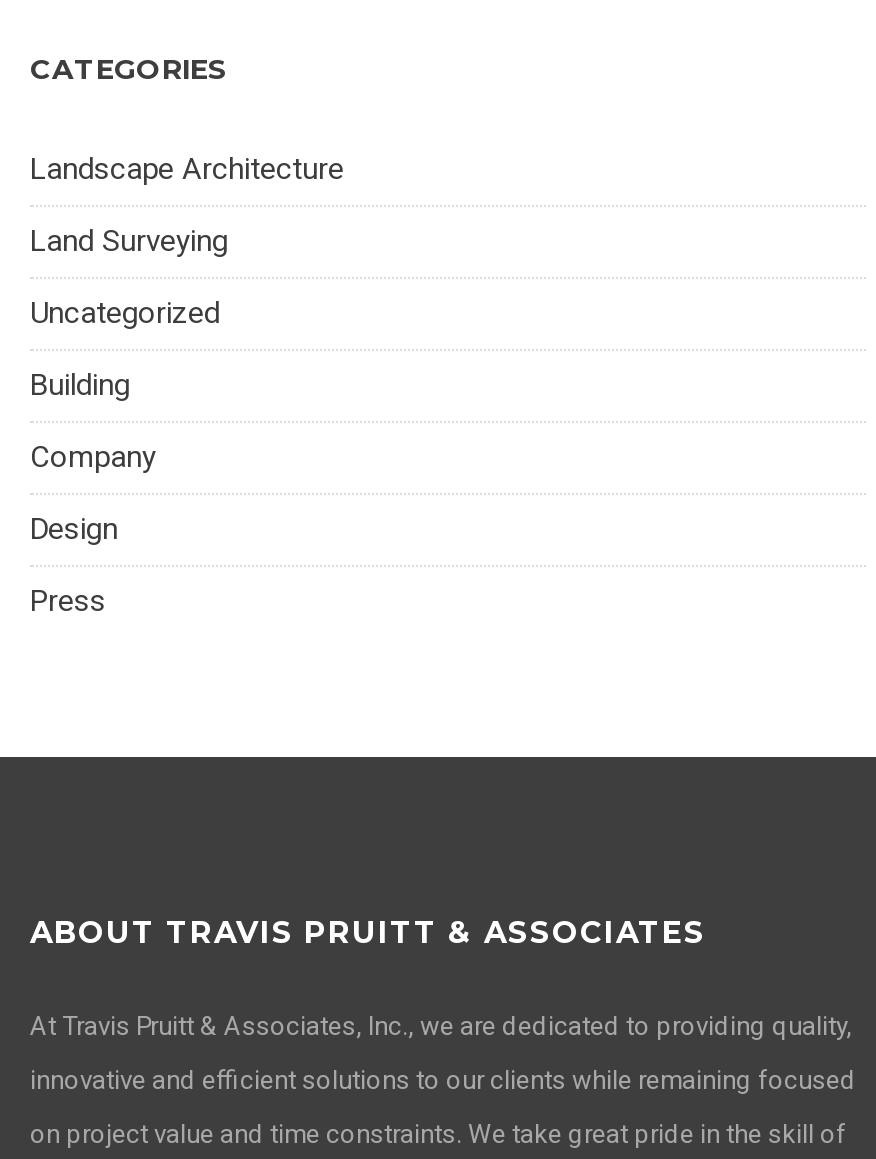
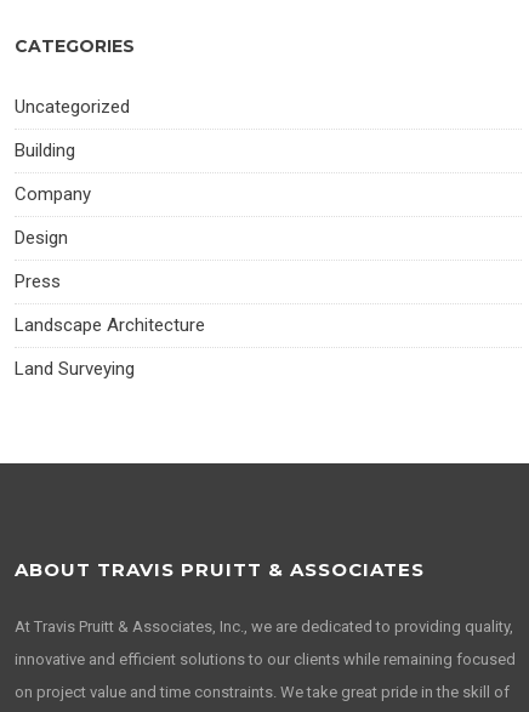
moved [30,152,344,260] -> [15,315,205,380]: Landscape Architecture | Land Surveying
moved [30,296,220,620] -> [15,96,130,293]: Uncategorized | Building | Company | Design | Press

